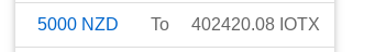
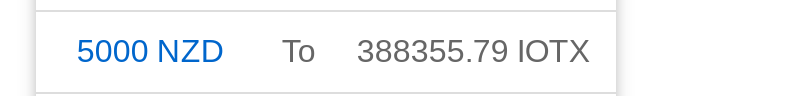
[38,15,320,33] 5000 NZD To 402420.08 IOTX -> [77,35,591,69] 5000 NZD To 388355.79 IOTX

